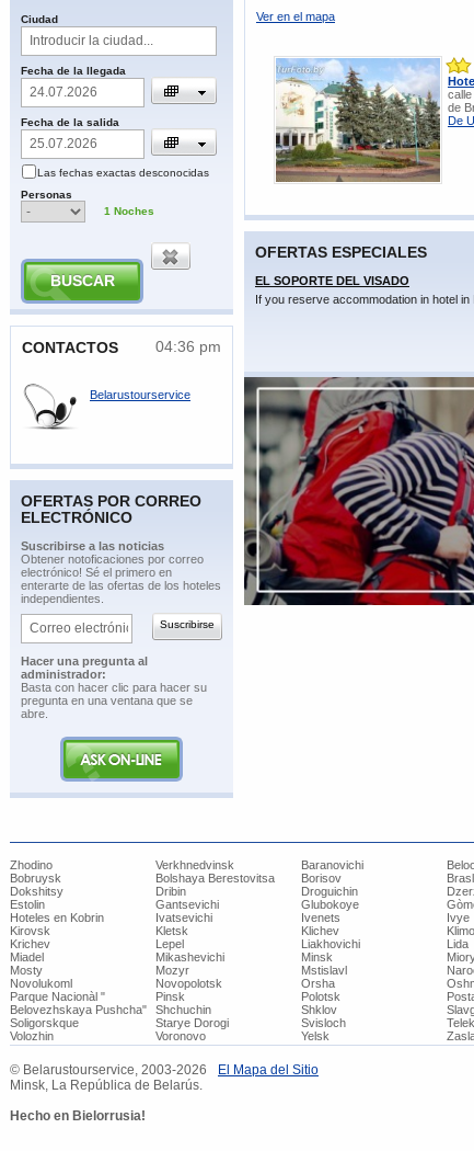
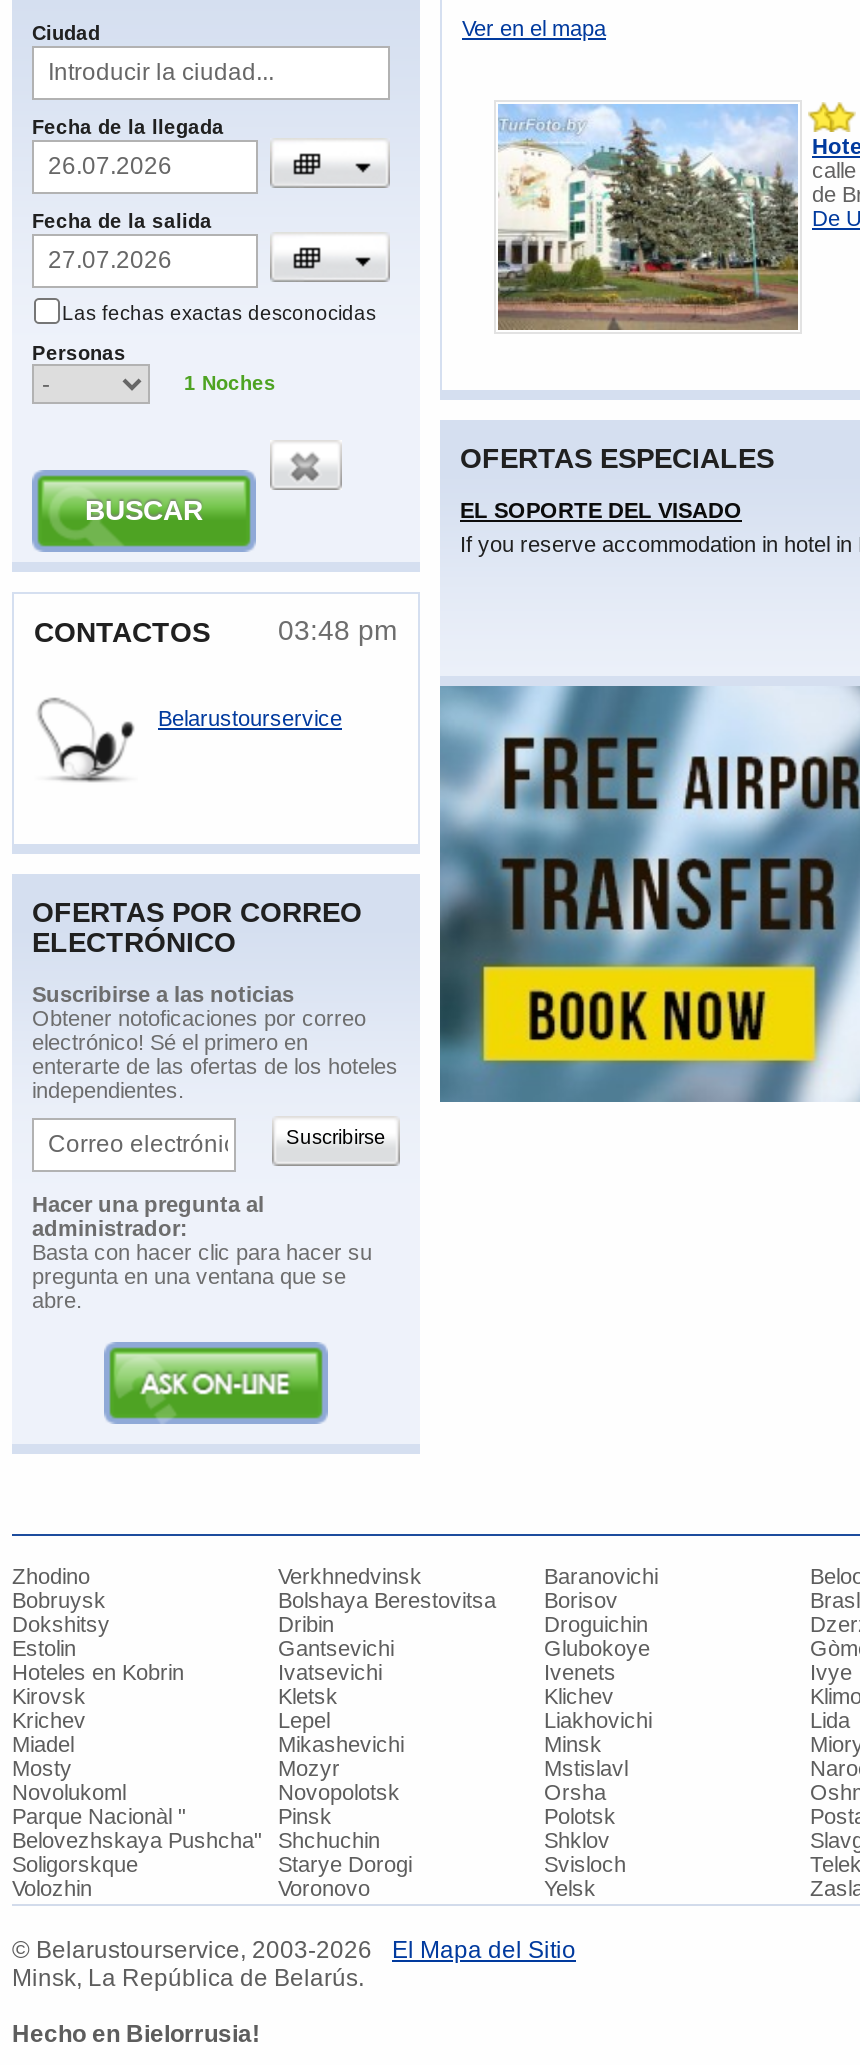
[155,337,221,355] 04:36 pm -> [278,613,398,645] 03:48 pm
[243,376,471,606] [image] -> [438,684,854,1104] [image]

